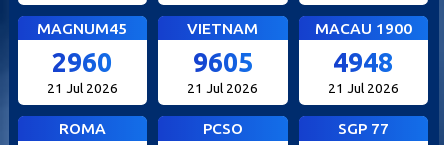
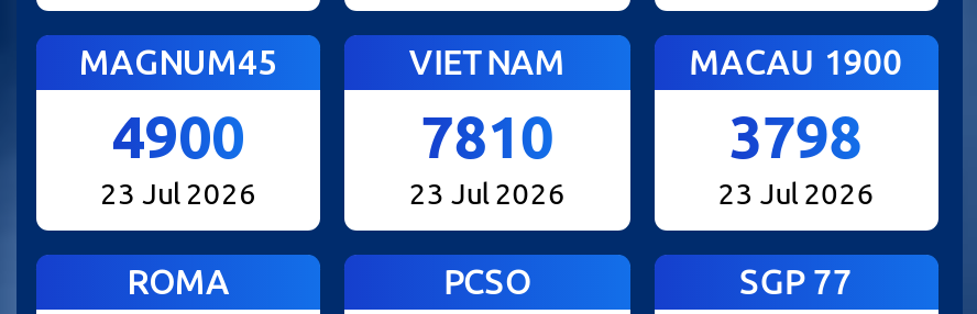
[52,47,112,77] 2960 -> [112,104,244,170] 4900
[193,47,253,77] 9605 -> [421,104,553,170] 7810
[333,47,393,77] 4948 -> [730,104,862,170] 3798
[47,81,118,96] 21 Jul 2026 -> [100,177,256,210] 23 Jul 2026
[187,81,258,96] 21 Jul 2026 -> [409,177,565,210] 23 Jul 2026
[328,81,399,96] 21 Jul 2026 -> [718,177,874,210] 23 Jul 2026

